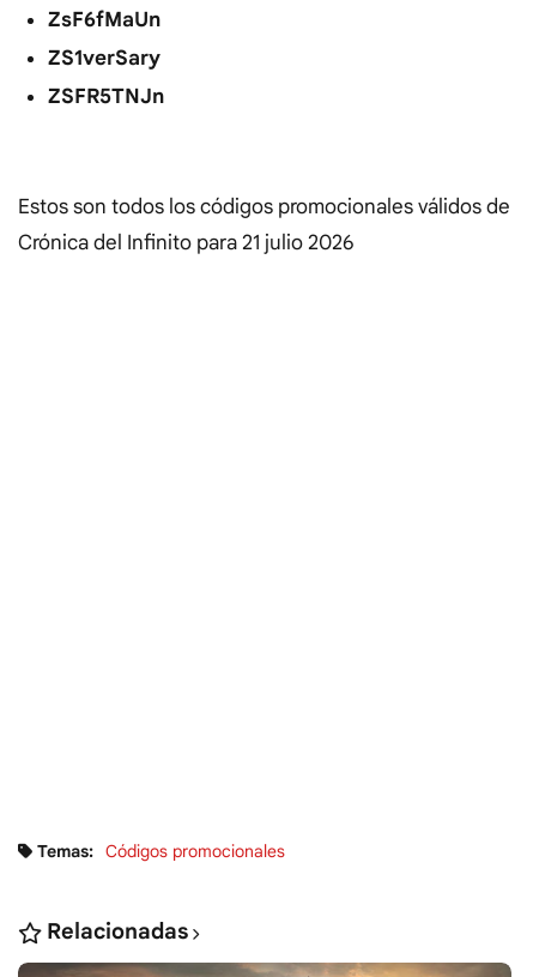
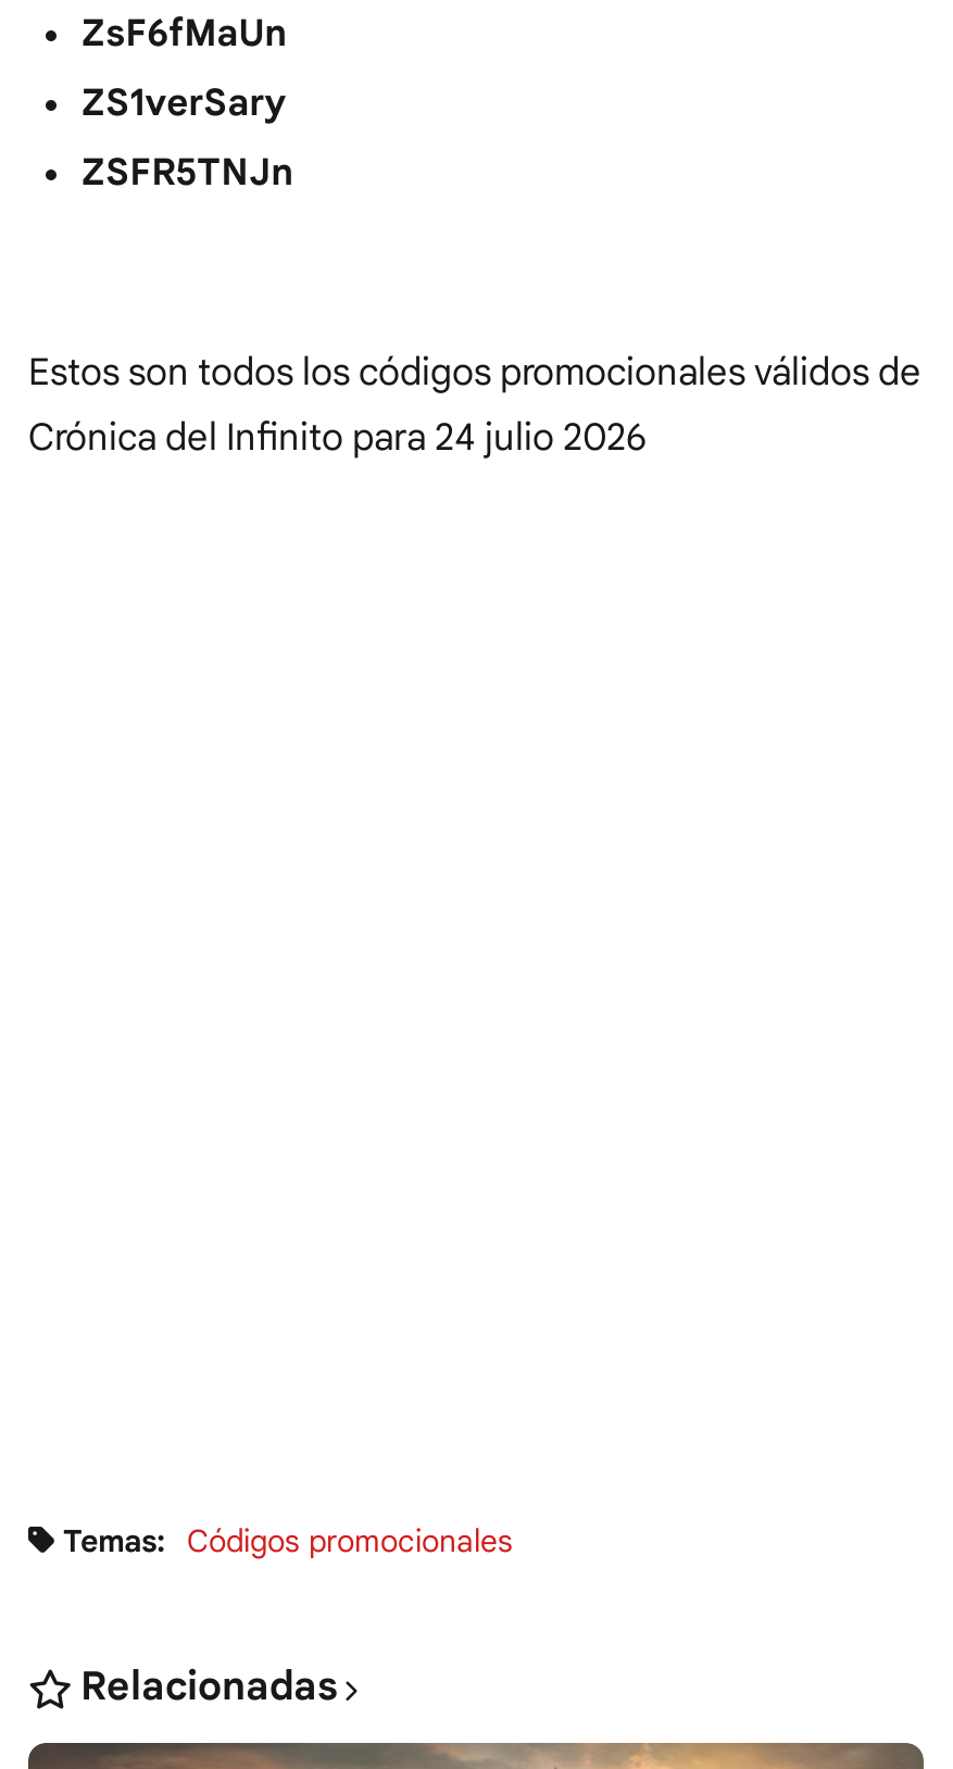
[18,230,355,255] Crónica del Infinito para 21 julio 2026 -> [28,415,648,460] Crónica del Infinito para 24 julio 2026

